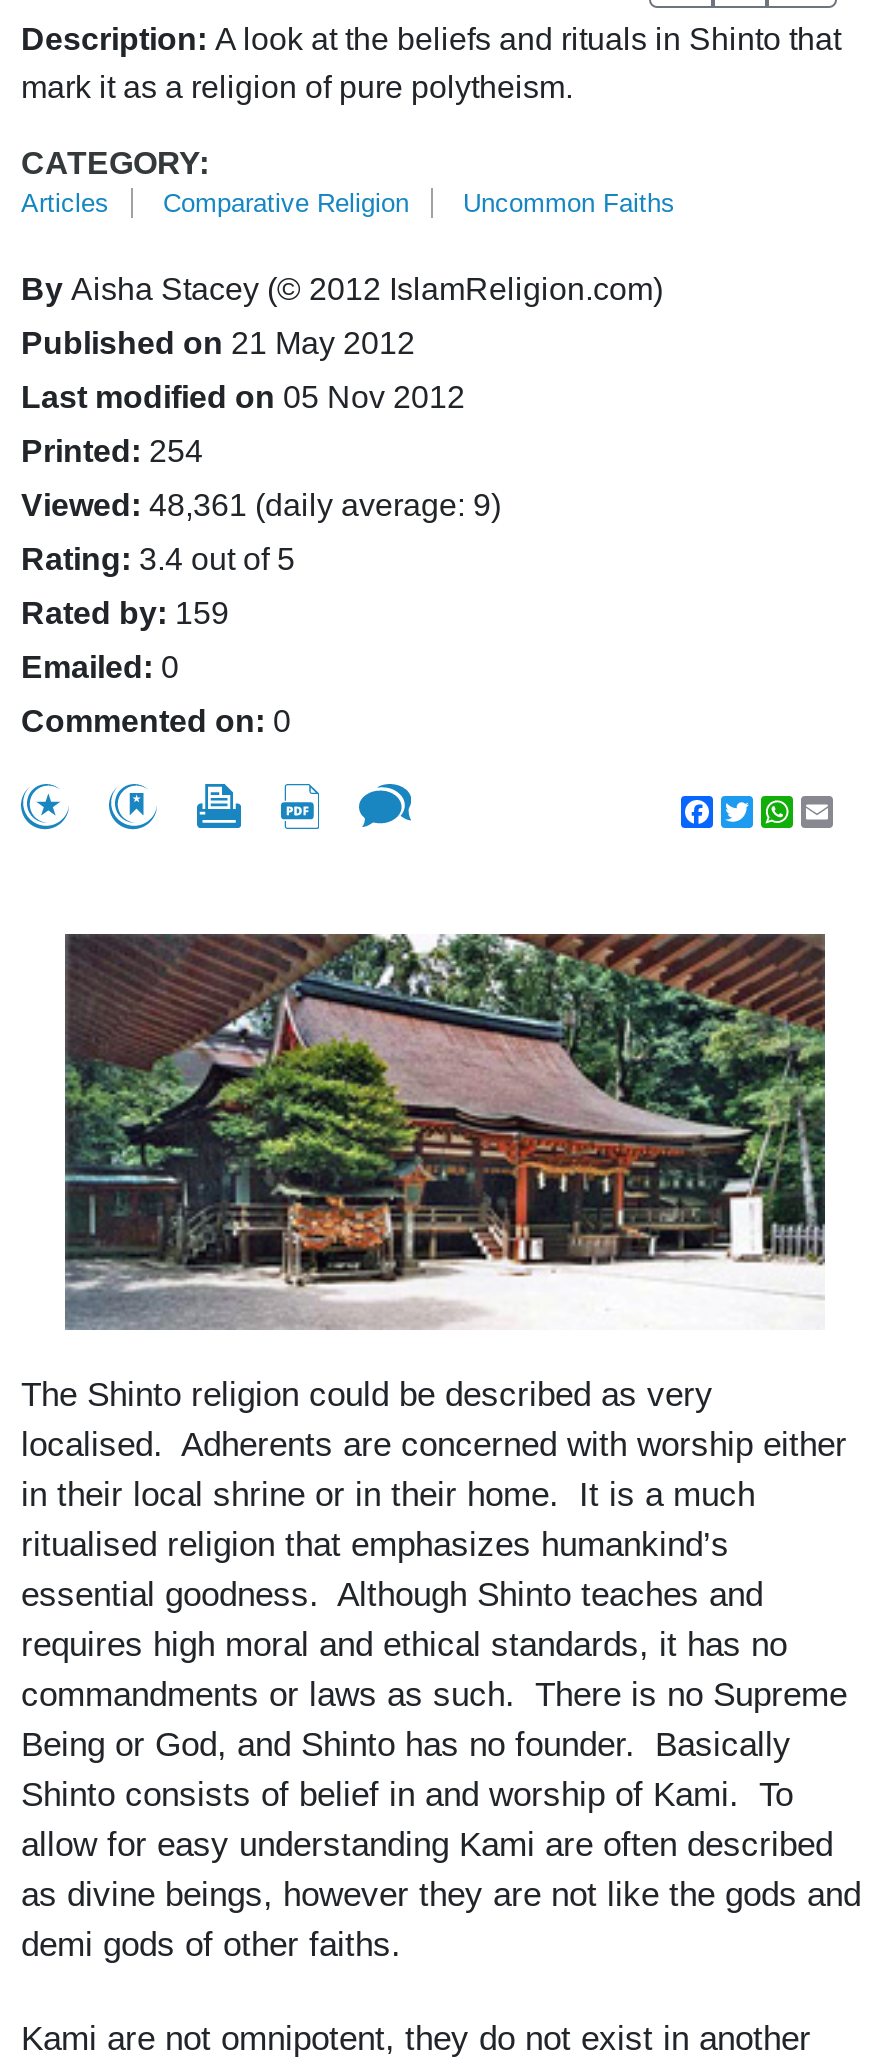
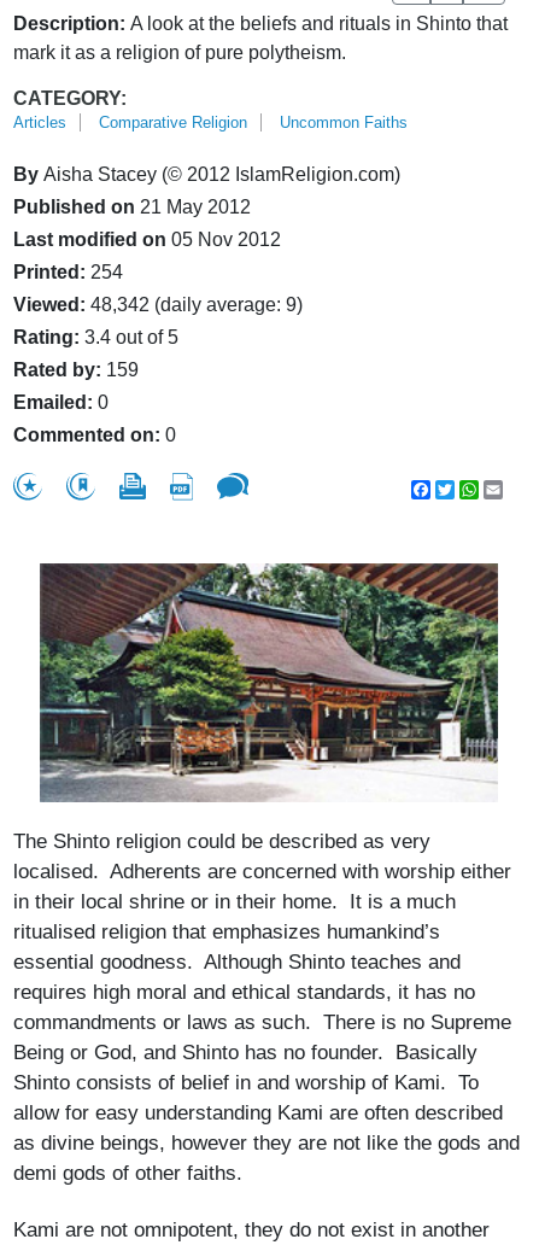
[21,488,501,522] Viewed: 48,361 (daily average: 9) -> [13,294,303,315] Viewed: 48,342 (daily average: 9)

